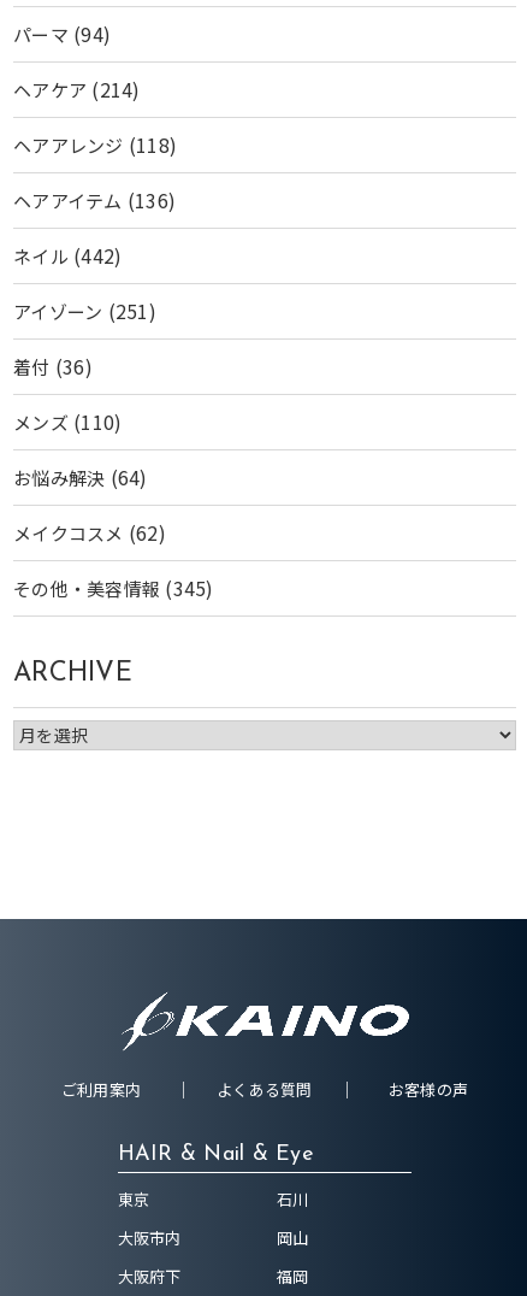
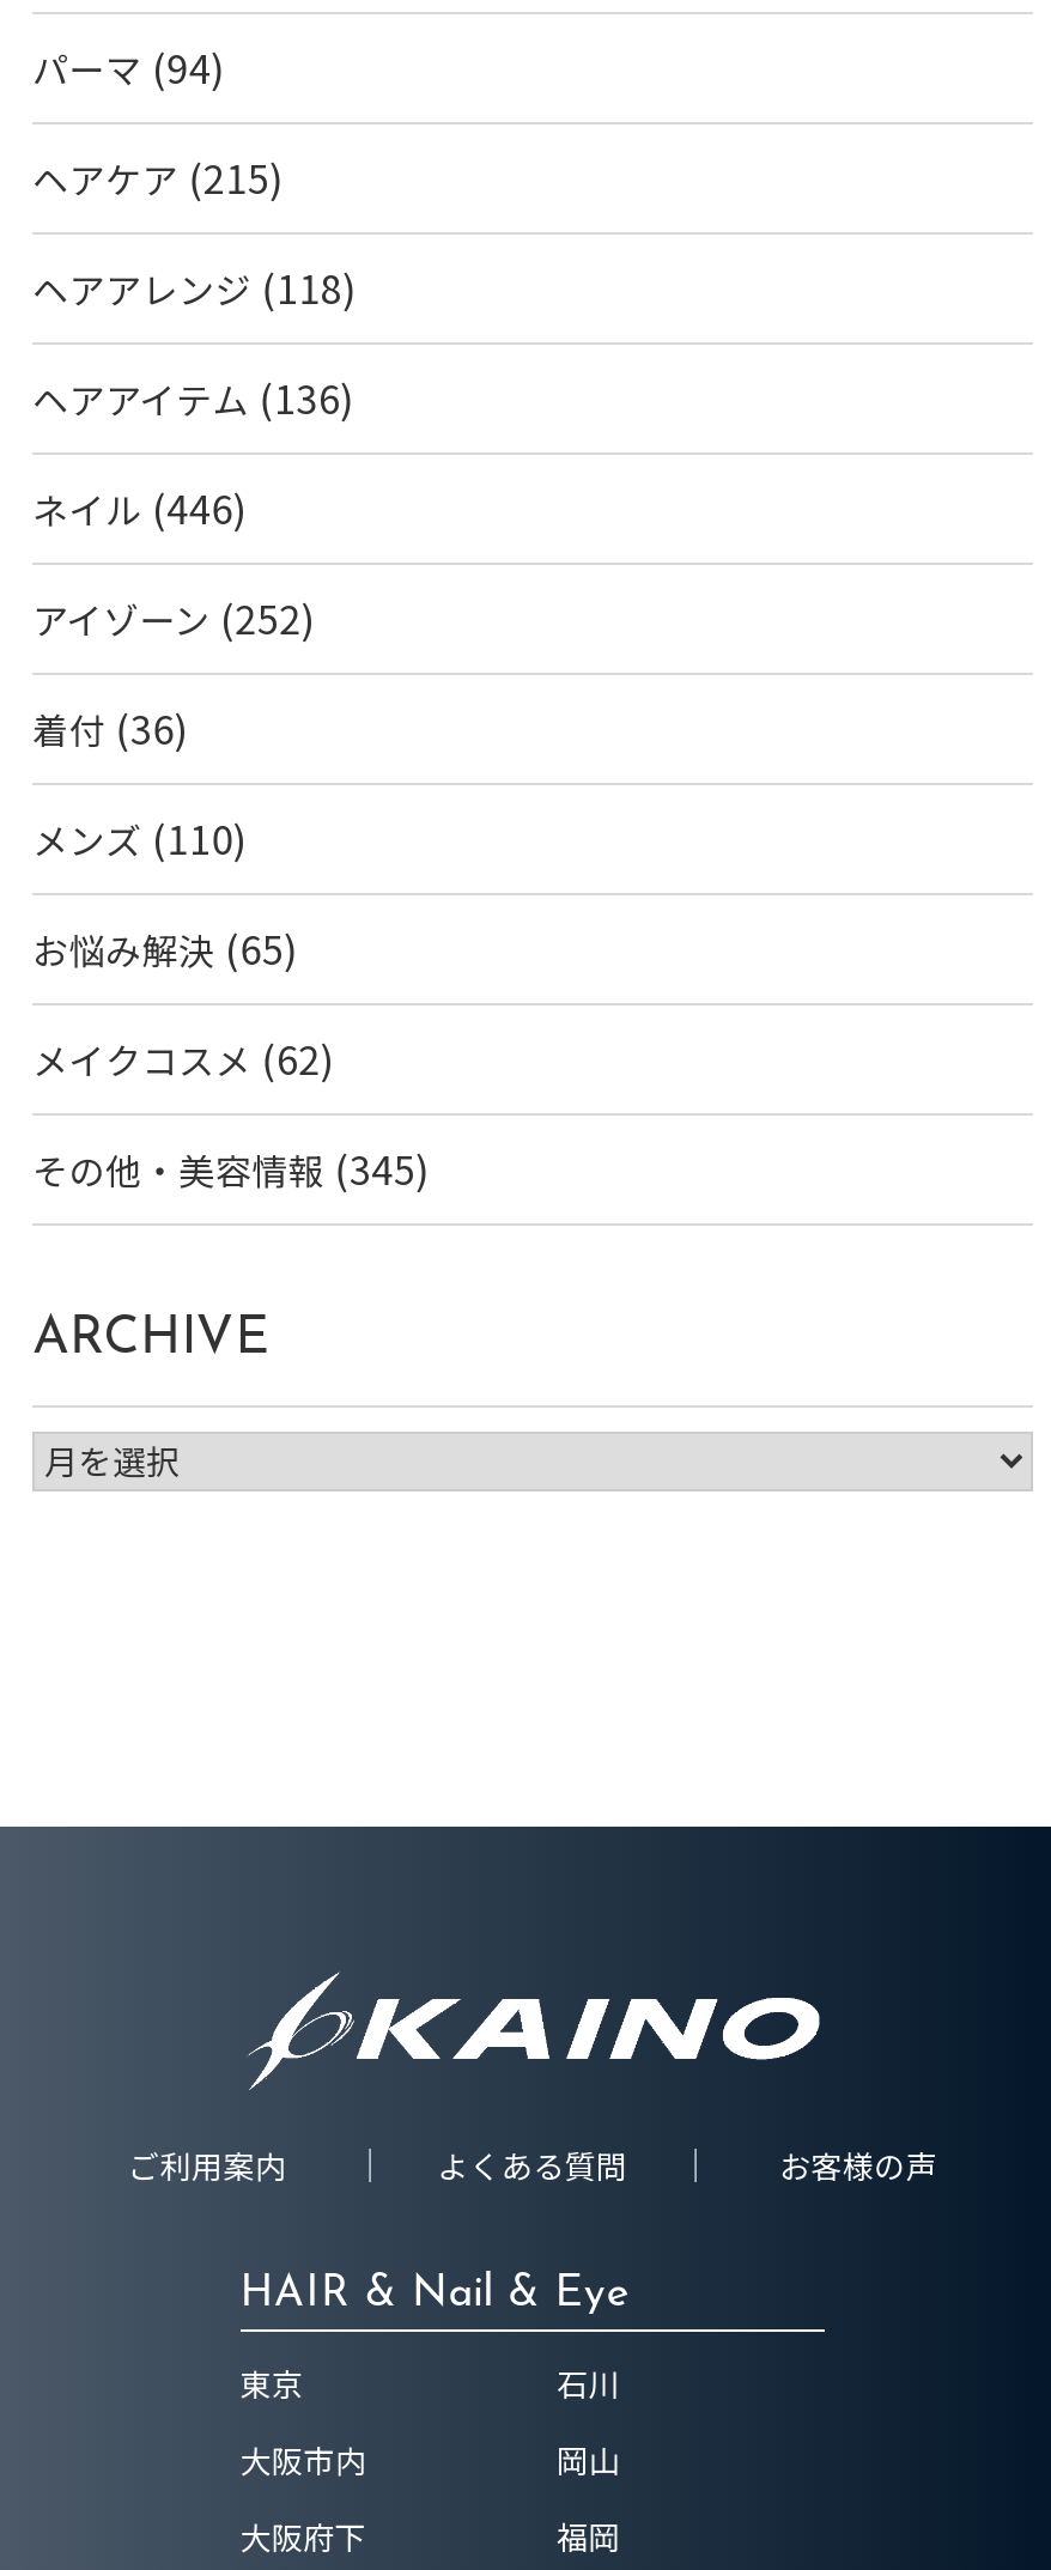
[13,75,140,104] ヘアケア(214) -> [32,148,285,206] ヘアケア(215)
[13,241,122,270] ネイル(442) -> [32,479,248,536] ネイル(446)
[13,296,156,325] アイゾーン(251) -> [32,589,317,646] アイゾーン(252)
[13,463,147,491] お悩み解決(64) -> [32,919,299,977] お悩み解決(65)

